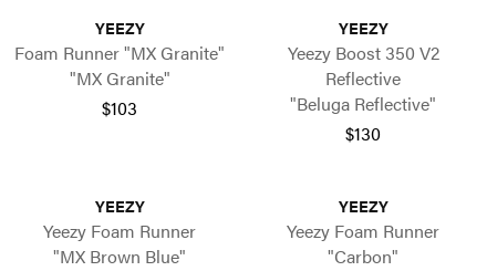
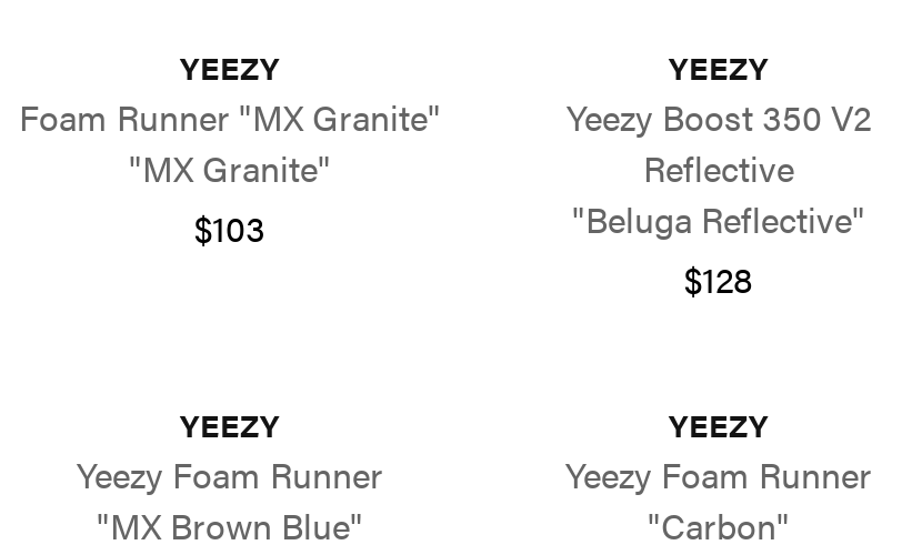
[345,121,381,146] $130 -> [684,253,753,304] $128

